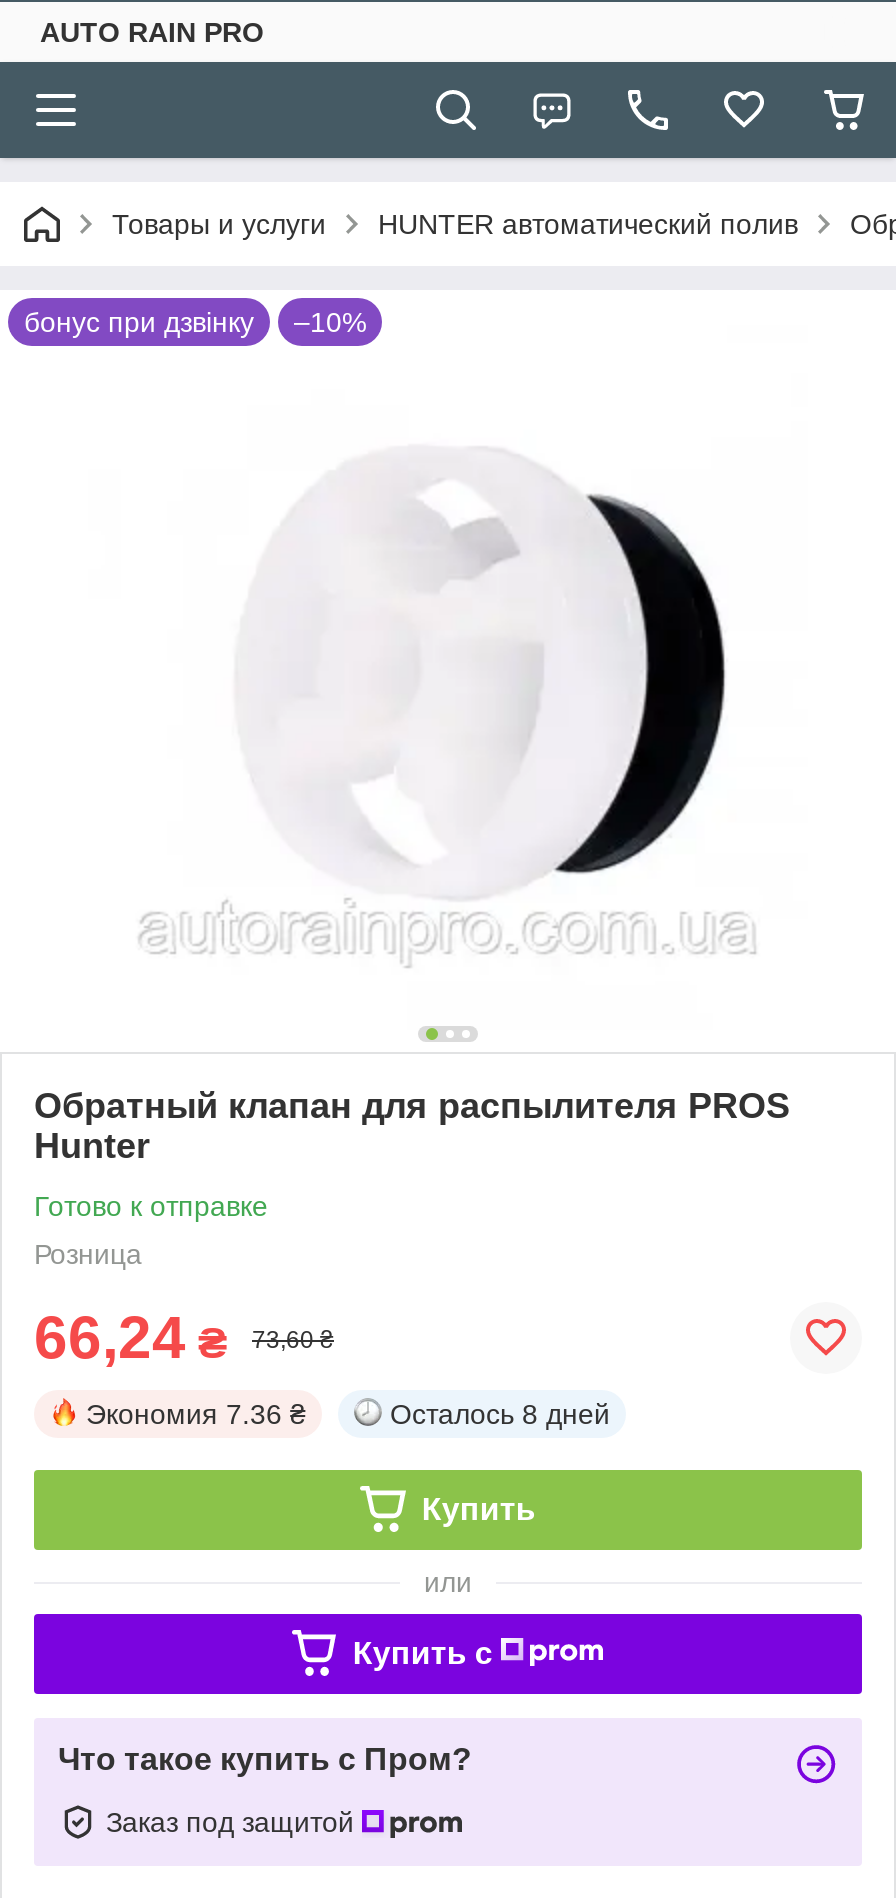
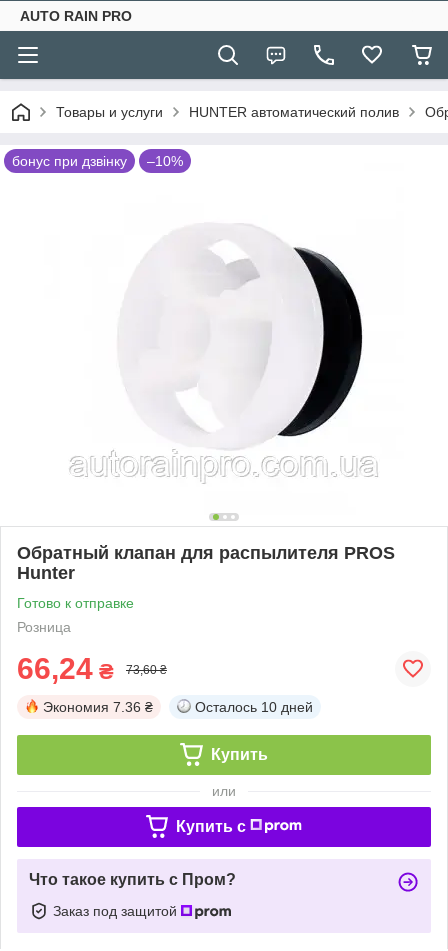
[390,1398,610,1430] Осталось 8 дней -> [195,699,313,715] Осталось 10 дней

